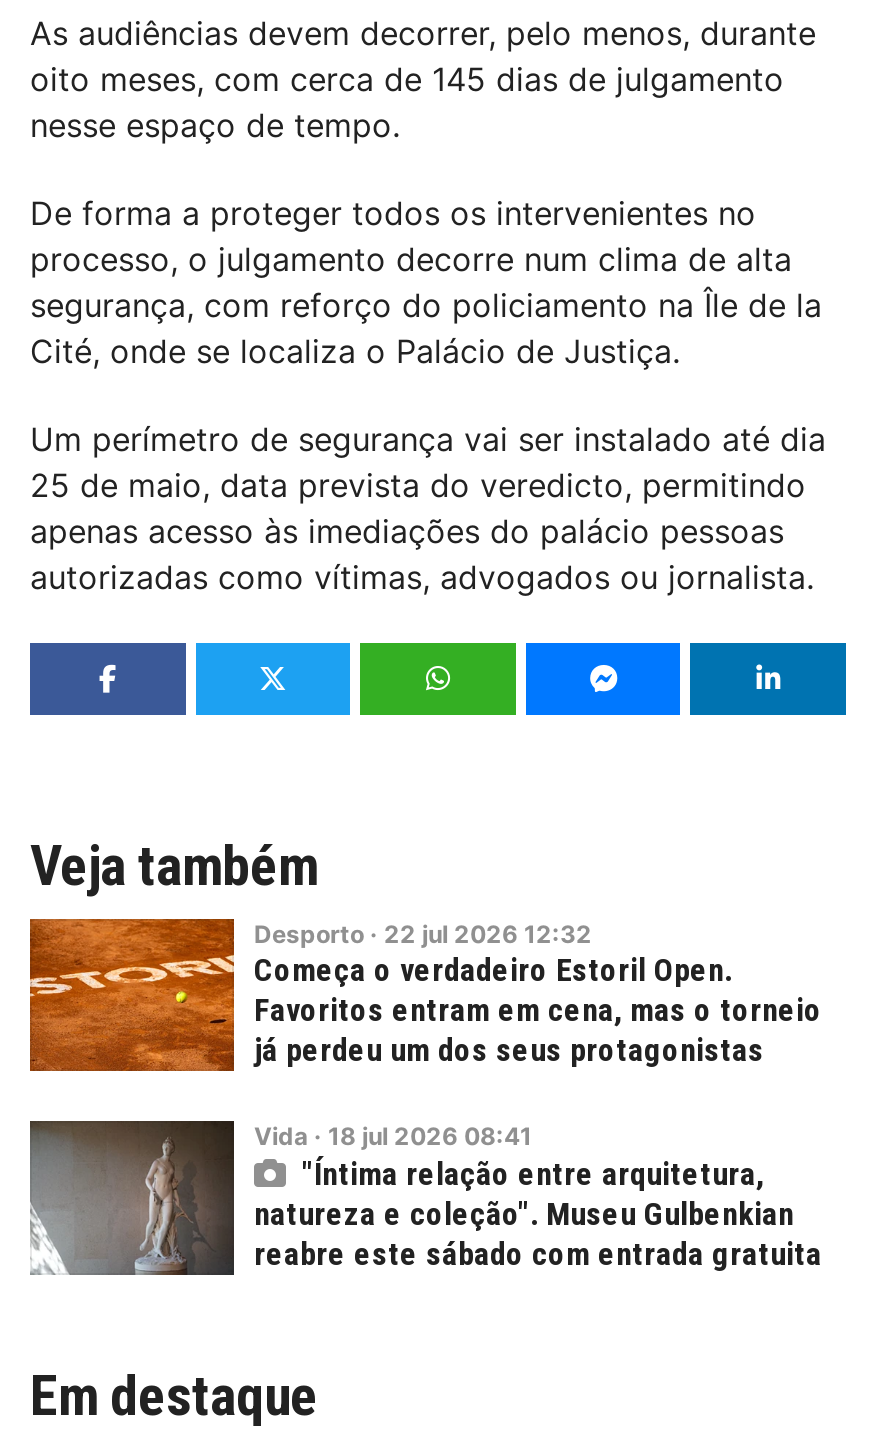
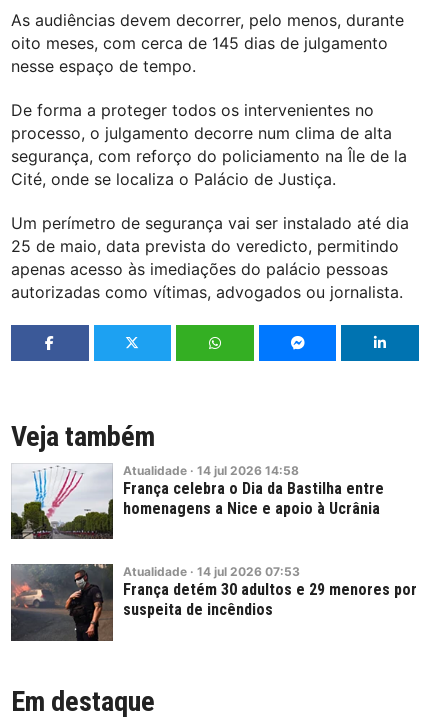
[28,917,822,1073] [image] | Desporto · 22 jul 2026 12:32 | Começa o verdadeiro Estoril Open. | Favoritos entram em cena, mas o torneio | já perdeu um dos seus protagonistas -> [10,463,384,540] [image] | Atualidade · 14 jul 2026 14:58 | França celebra o Dia da Bastilha entre | homenagens a Nice e apoio à Ucrânia
[30,1121,822,1275] [image] | Vida · 18 jul 2026 08:41 | "Íntima relação entre arquitetura, | natureza e coleção". Museu Gulbenkian | reabre este sábado com entrada gratuita -> [10,564,417,642] [image] | Atualidade · 14 jul 2026 07:53 | França detém 30 adultos e 29 menores por | suspeita de incêndios

